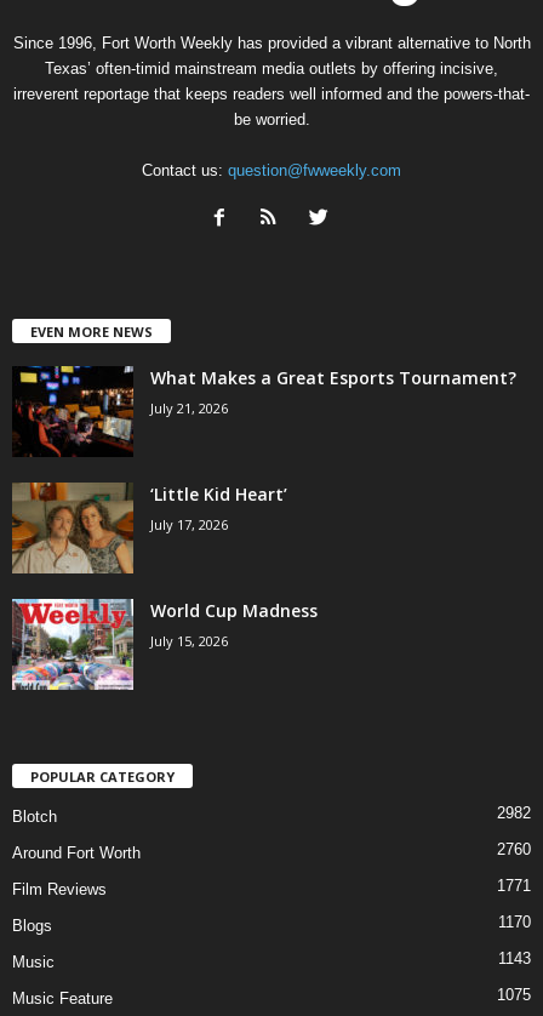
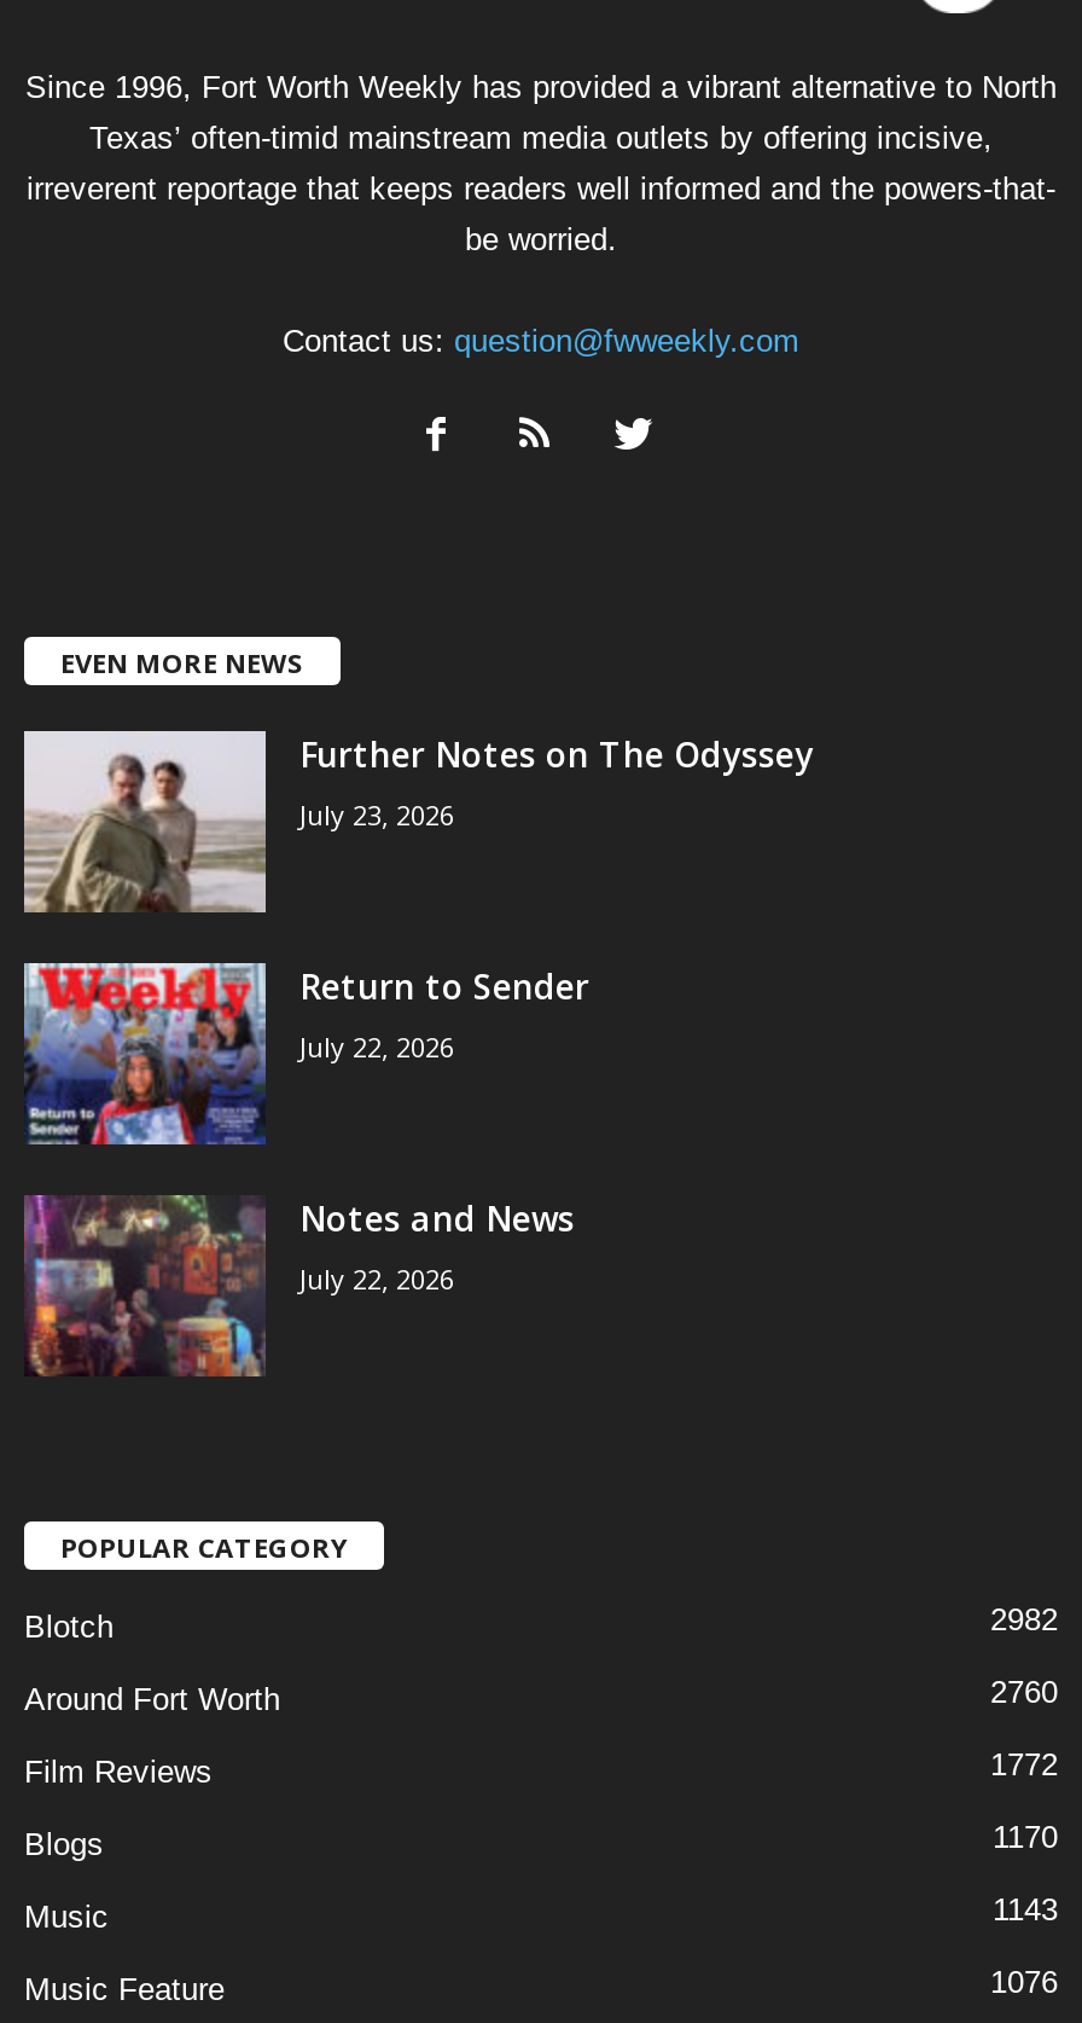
[12,365,516,458] [image] | What Makes a Great Esports Tournament? | July 21, 2026 -> [22,728,814,916] [image] | Further Notes on The Odyssey | July 23, 2026
[11,481,287,575] [image] | ‘Little Kid Heart’ | July 17, 2026 -> [22,960,589,1146] [image] | Return to Sender | July 22, 2026
[11,598,318,691] [image] | World Cup Madness | July 15, 2026 -> [24,1194,575,1378] [image] | Notes and News | July 22, 2026
[497,877,531,895] 1771 -> [990,1748,1058,1784] 1772
[497,986,531,1004] 1075 -> [990,1965,1058,2002] 1076

